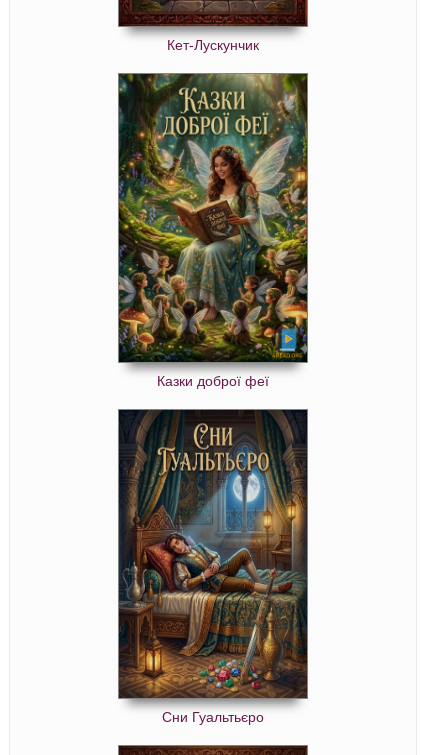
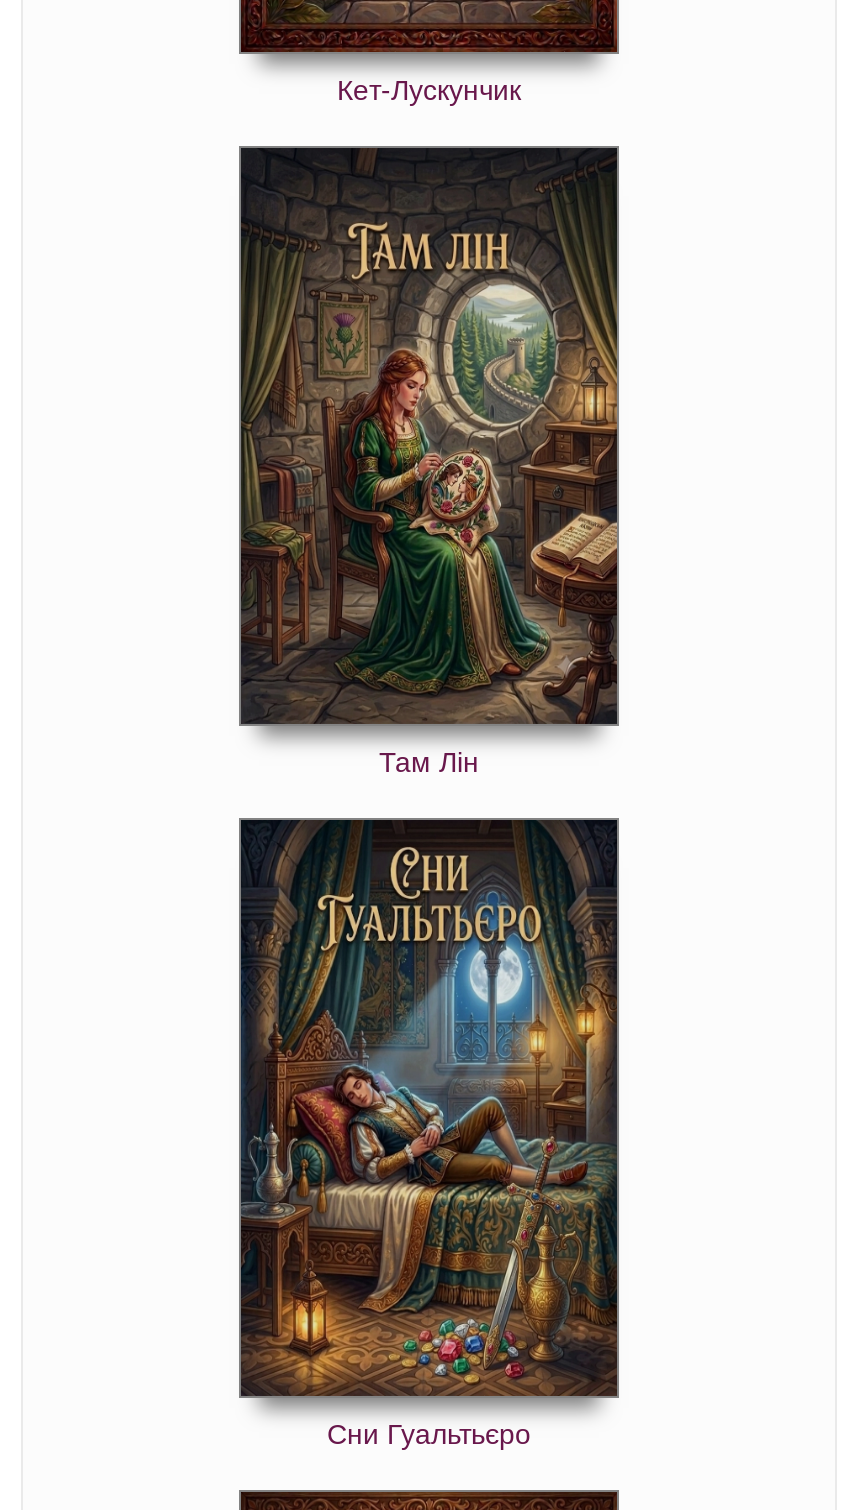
[118,73,308,389] [image] | Казки доброї феї -> [239,146,619,778] [image] | Там Лін

